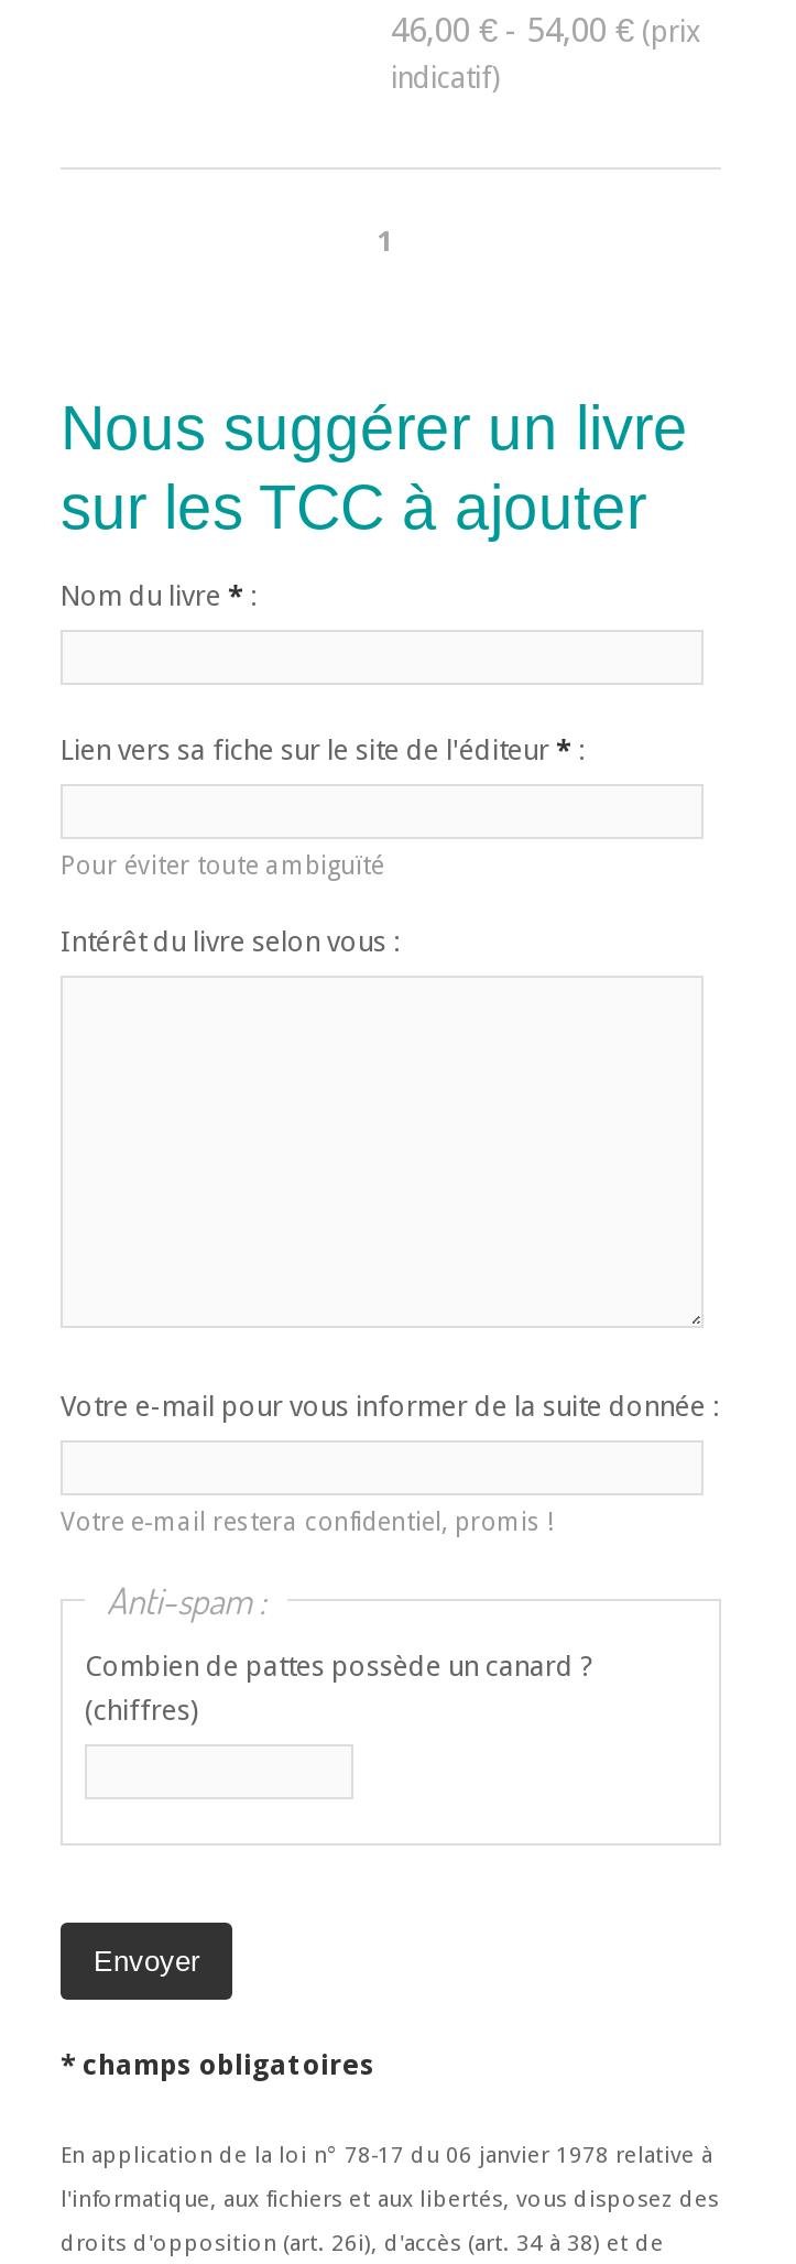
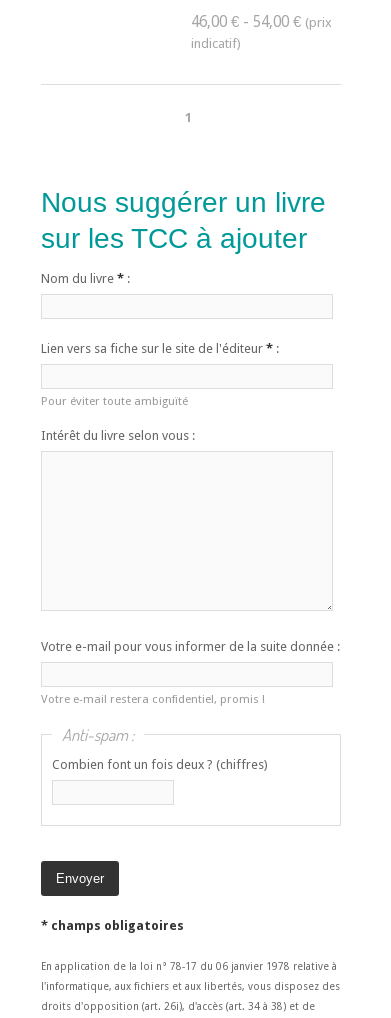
[85,1649,593,1726] Combien de pattes possède un canard ? | (chiffres) -> [52,757,268,772] Combien font un fois deux ? (chiffres)

